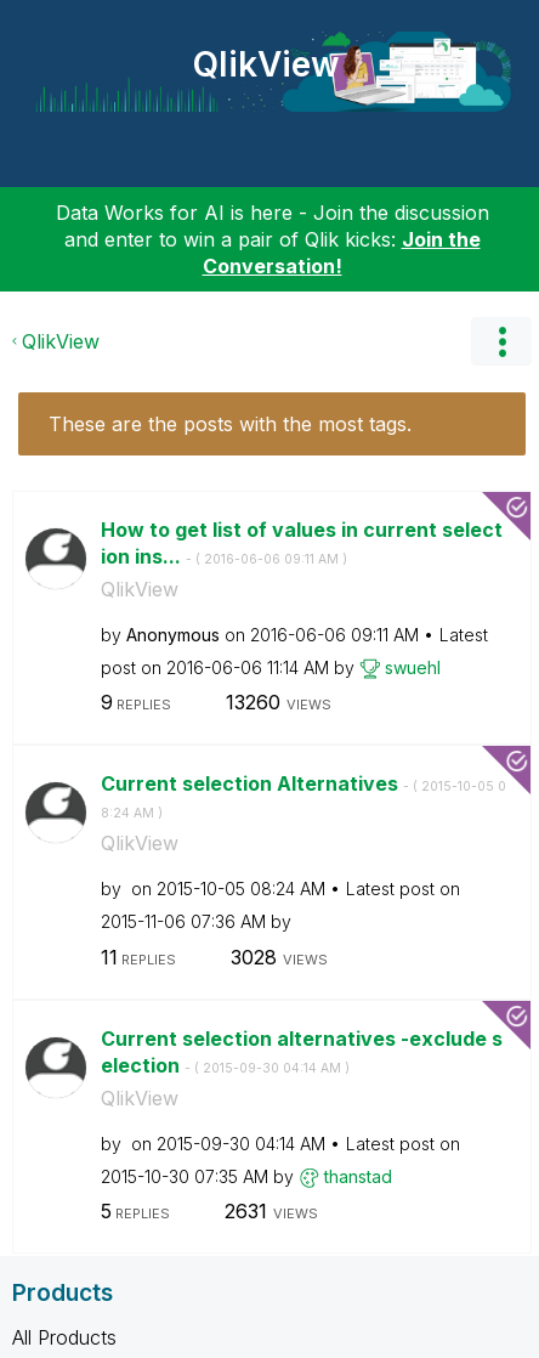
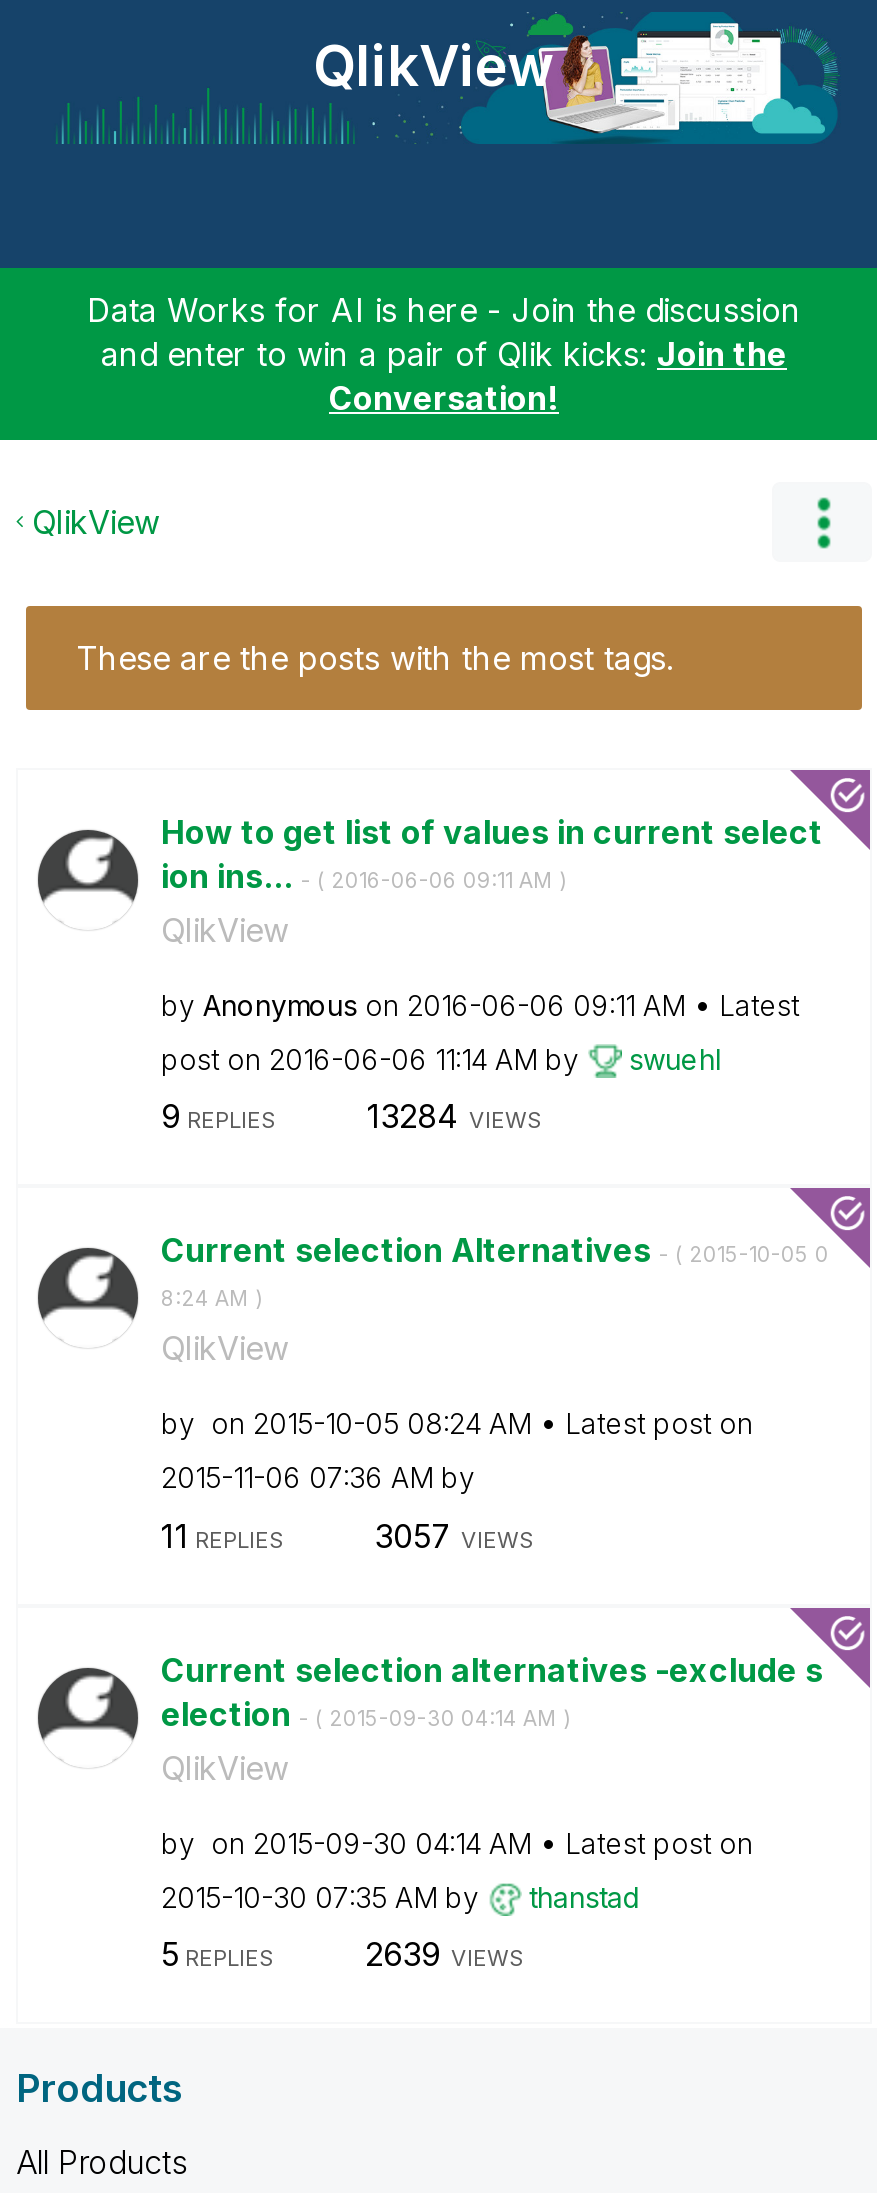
[225,690,331,714] 13260 VIEWS -> [367,1096,543,1136] 13284 VIEWS
[230,944,327,969] 3028 VIEWS -> [375,1515,535,1555] 3057 VIEWS
[224,1199,317,1223] 2631 VIEWS -> [365,1934,525,1974] 2639 VIEWS

